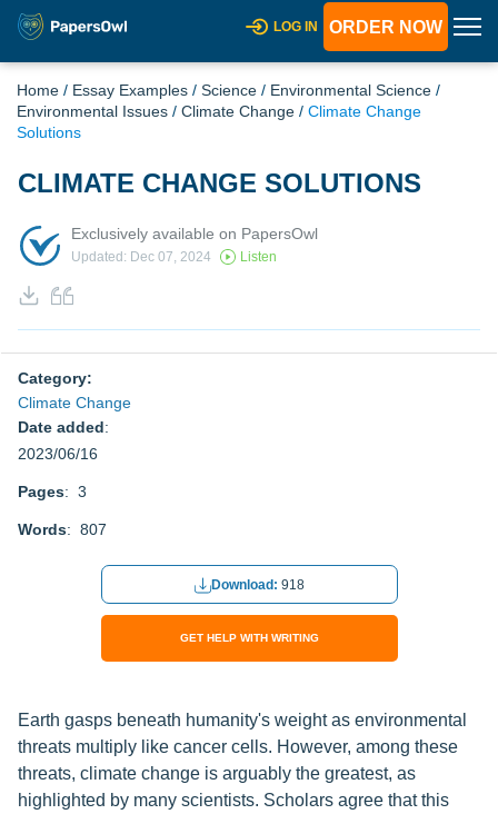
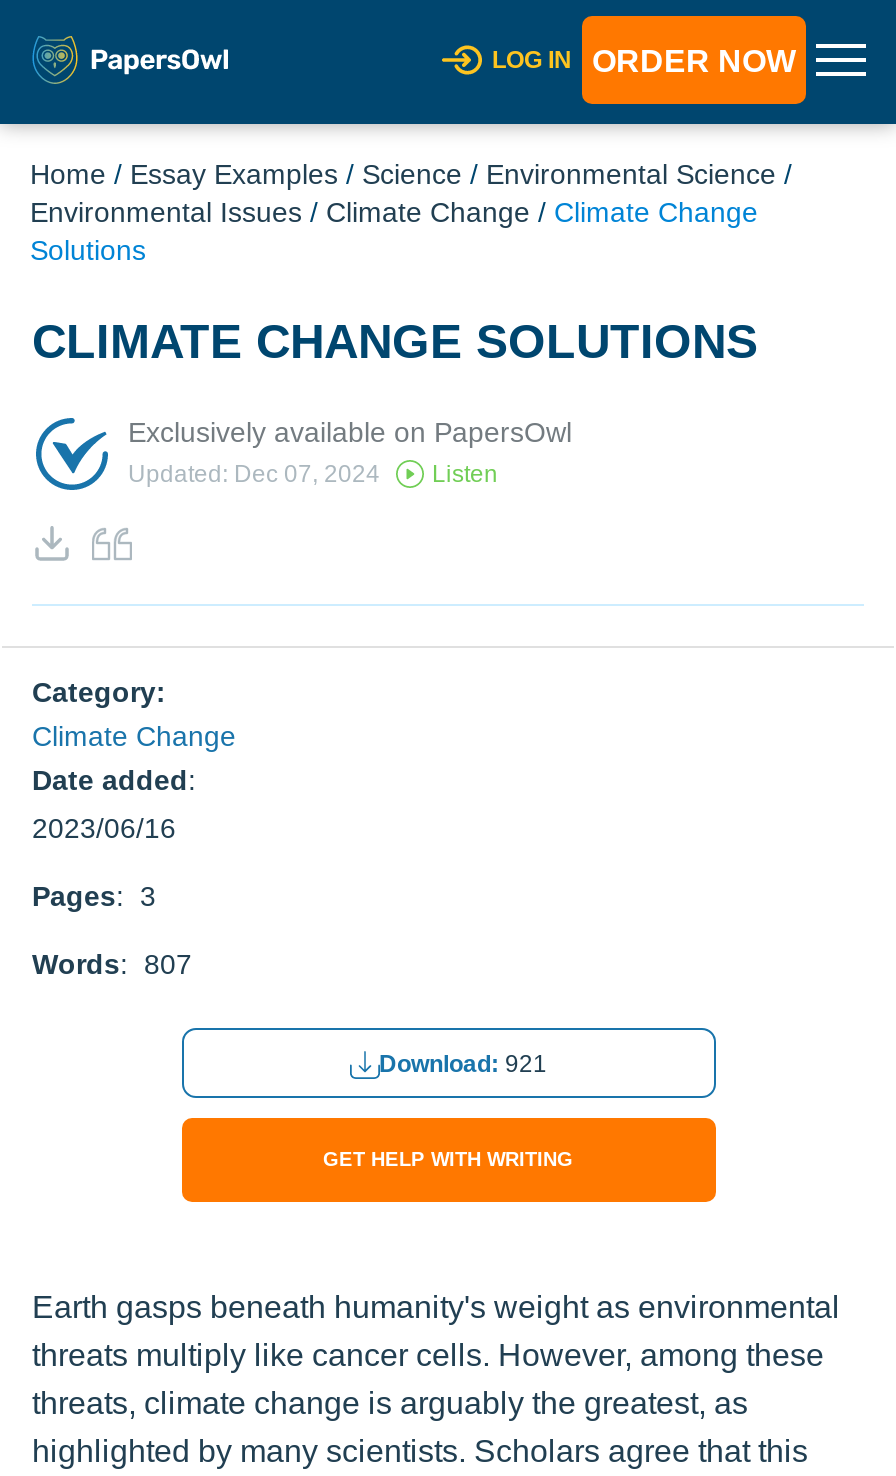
[211,577,304,593] Download: 918 -> [379,1051,547,1079] Download: 921

